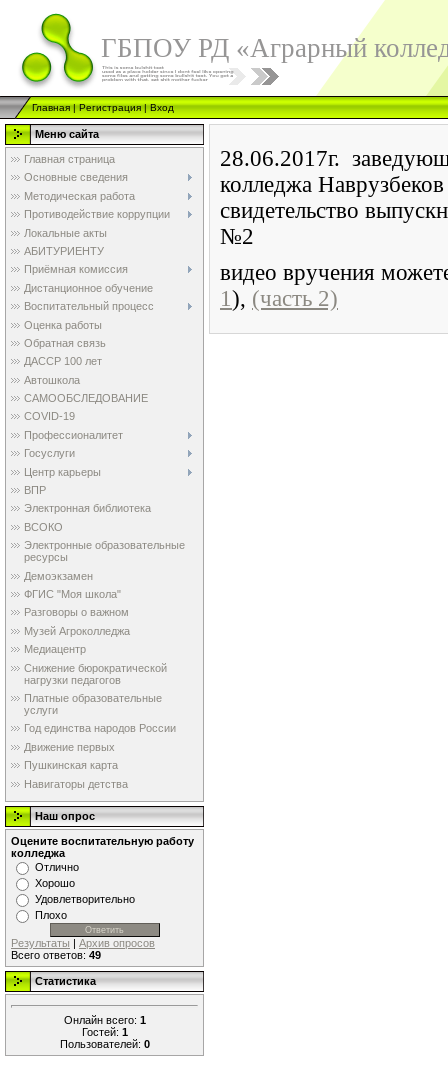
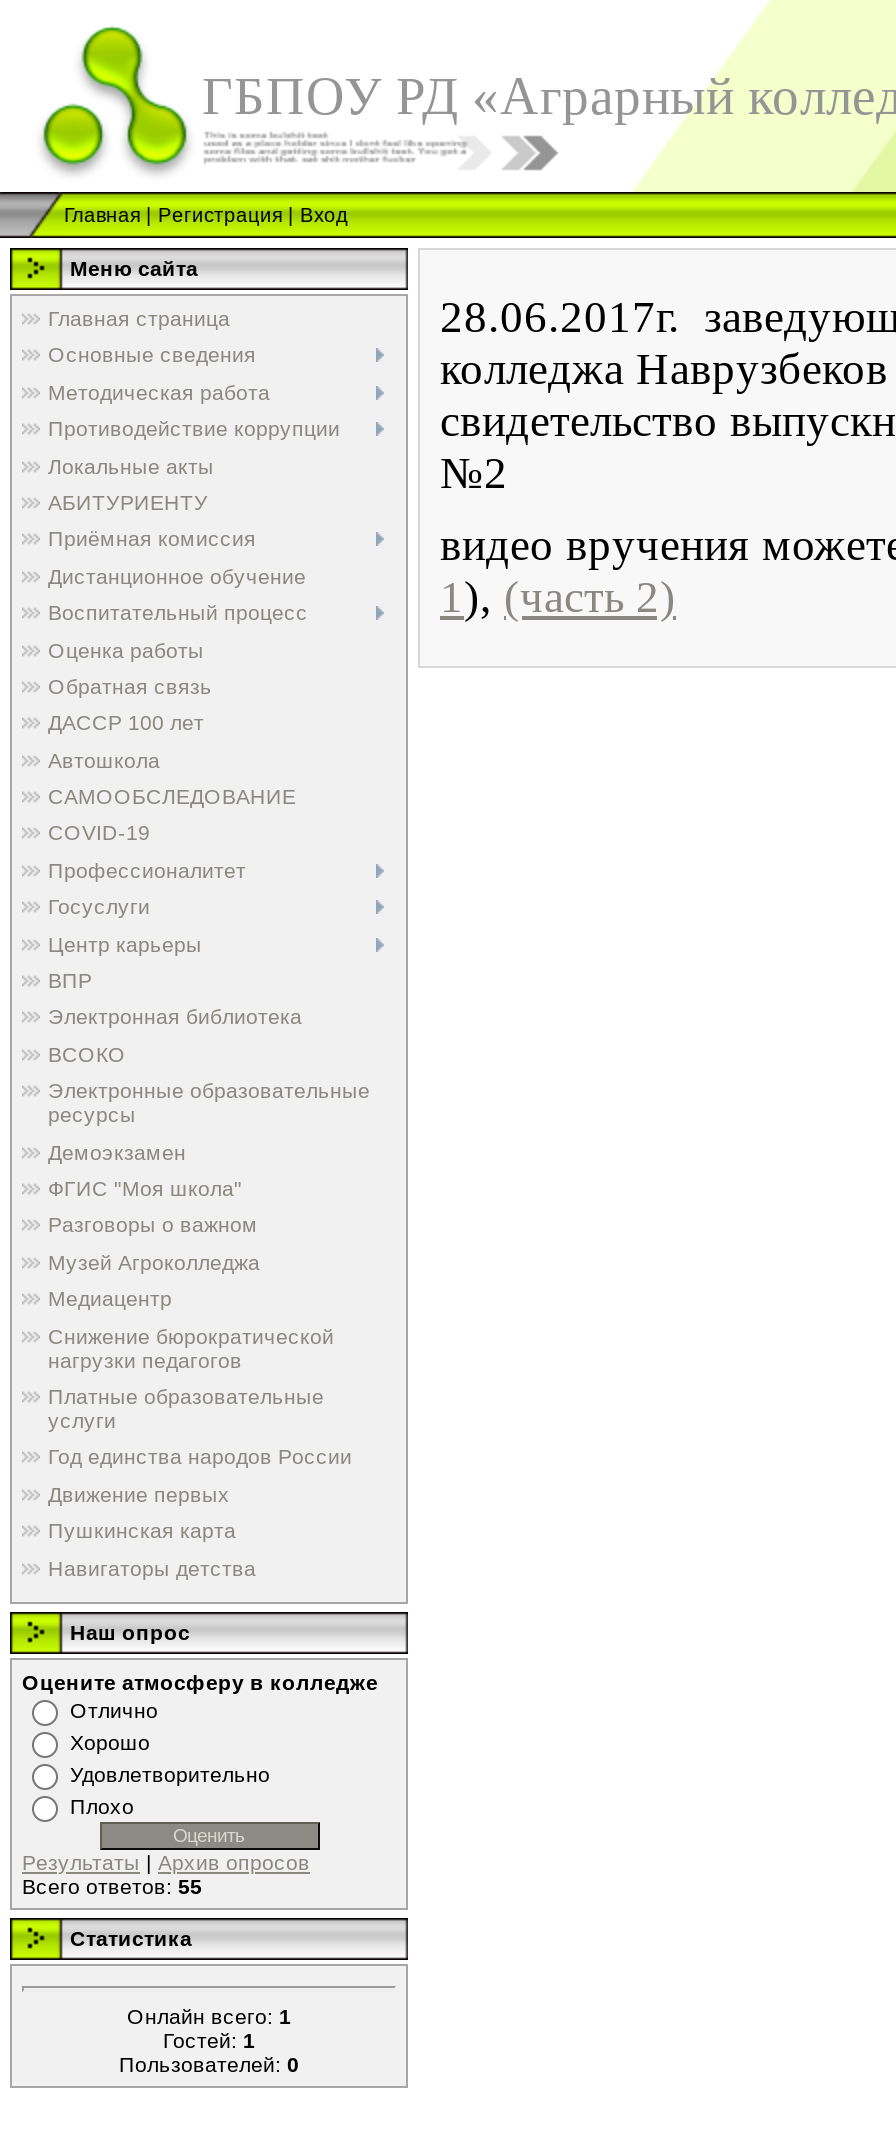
[11,835,194,859] Оцените воспитательную работу | колледжа -> [22,1670,378,1694] Оцените атмосферу в колледже
[11,949,101,961] Всего ответов:49 -> [22,1874,202,1898] Всего ответов:55

